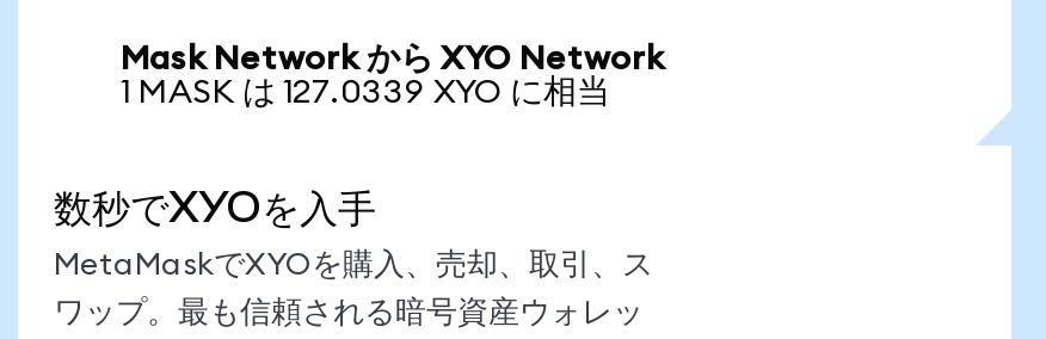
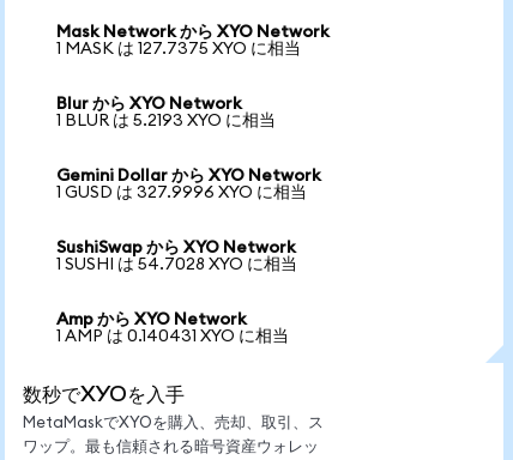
[121,76,610,110] 1 MASK は 127.0339 XYO に相当 -> [56,41,321,345] 1 MASK は 127.7375 XYO に相当 | Blur から XYO Network | 1 BLUR は 5.2193 XYO に相当 | Gemini Dollar から XYO Network | 1 GUSD は 327.9996 XYO に相当 | SushiSwap から XYO Network | 1 SUSHI は 54.7028 XYO に相当 | Amp から XYO Network | 1 AMP は 0.140431 XYO に相当

